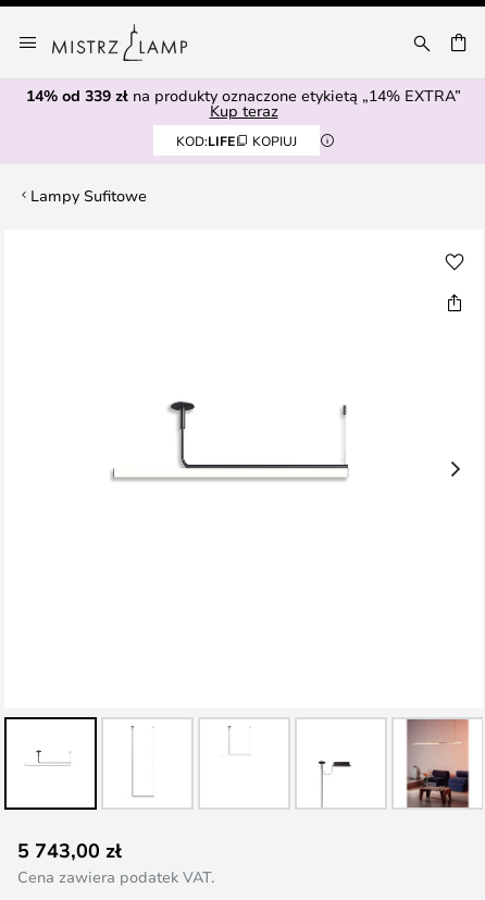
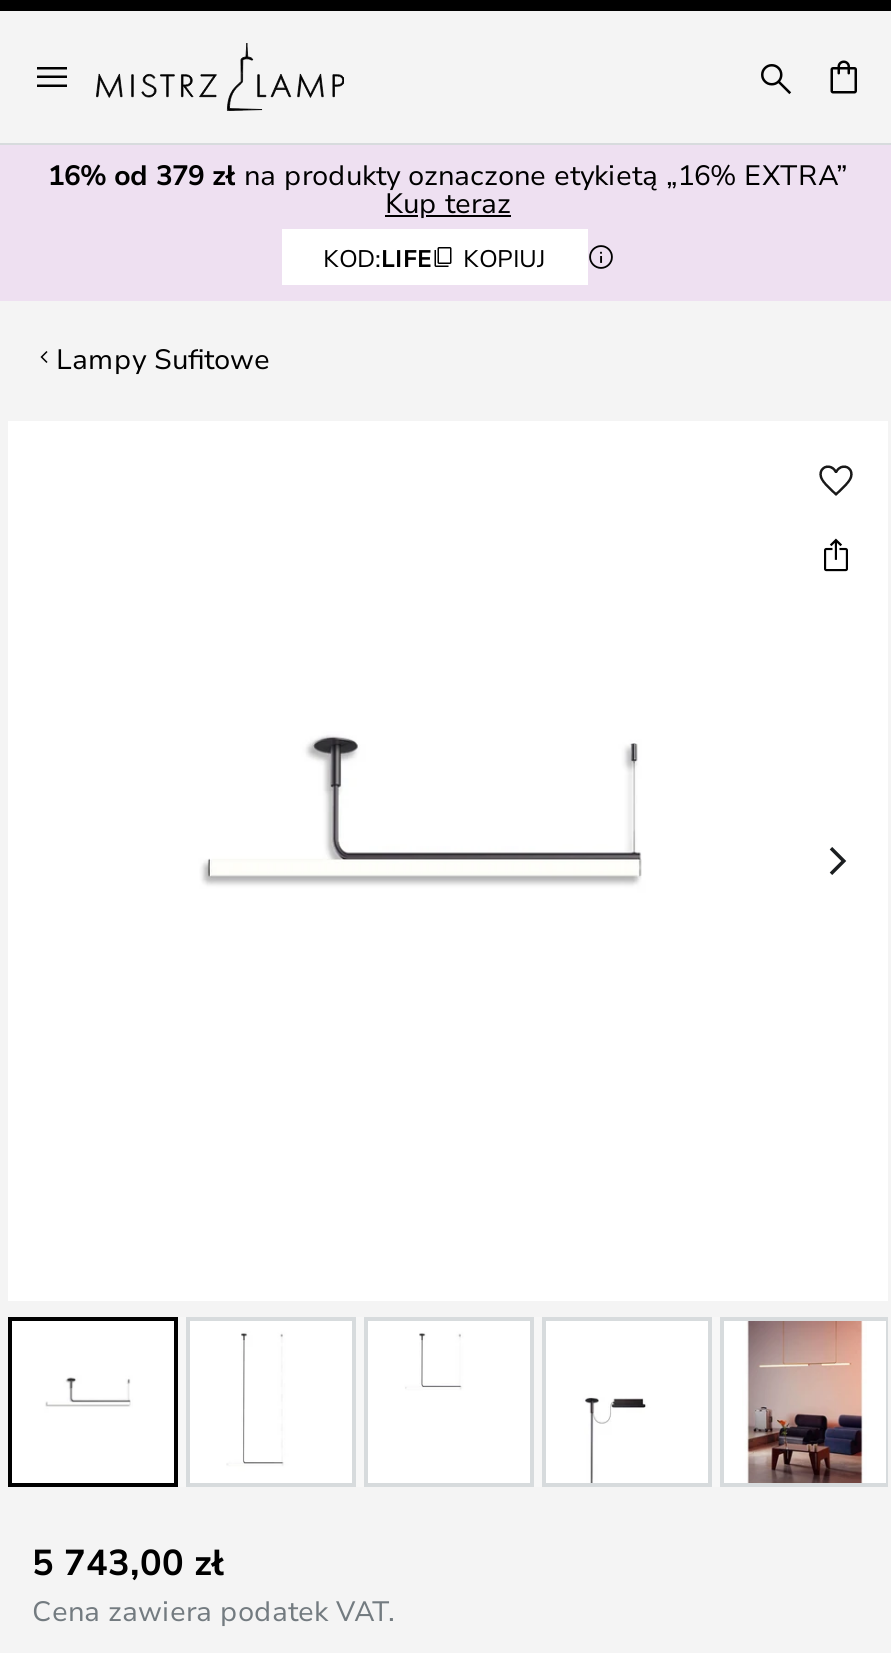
[26,85,461,106] 14% od 339 zł na produkty oznaczone etykietą „14% EXTRA” -> [48,155,848,193] 16% od 379 zł na produkty oznaczone etykietą „16% EXTRA”

